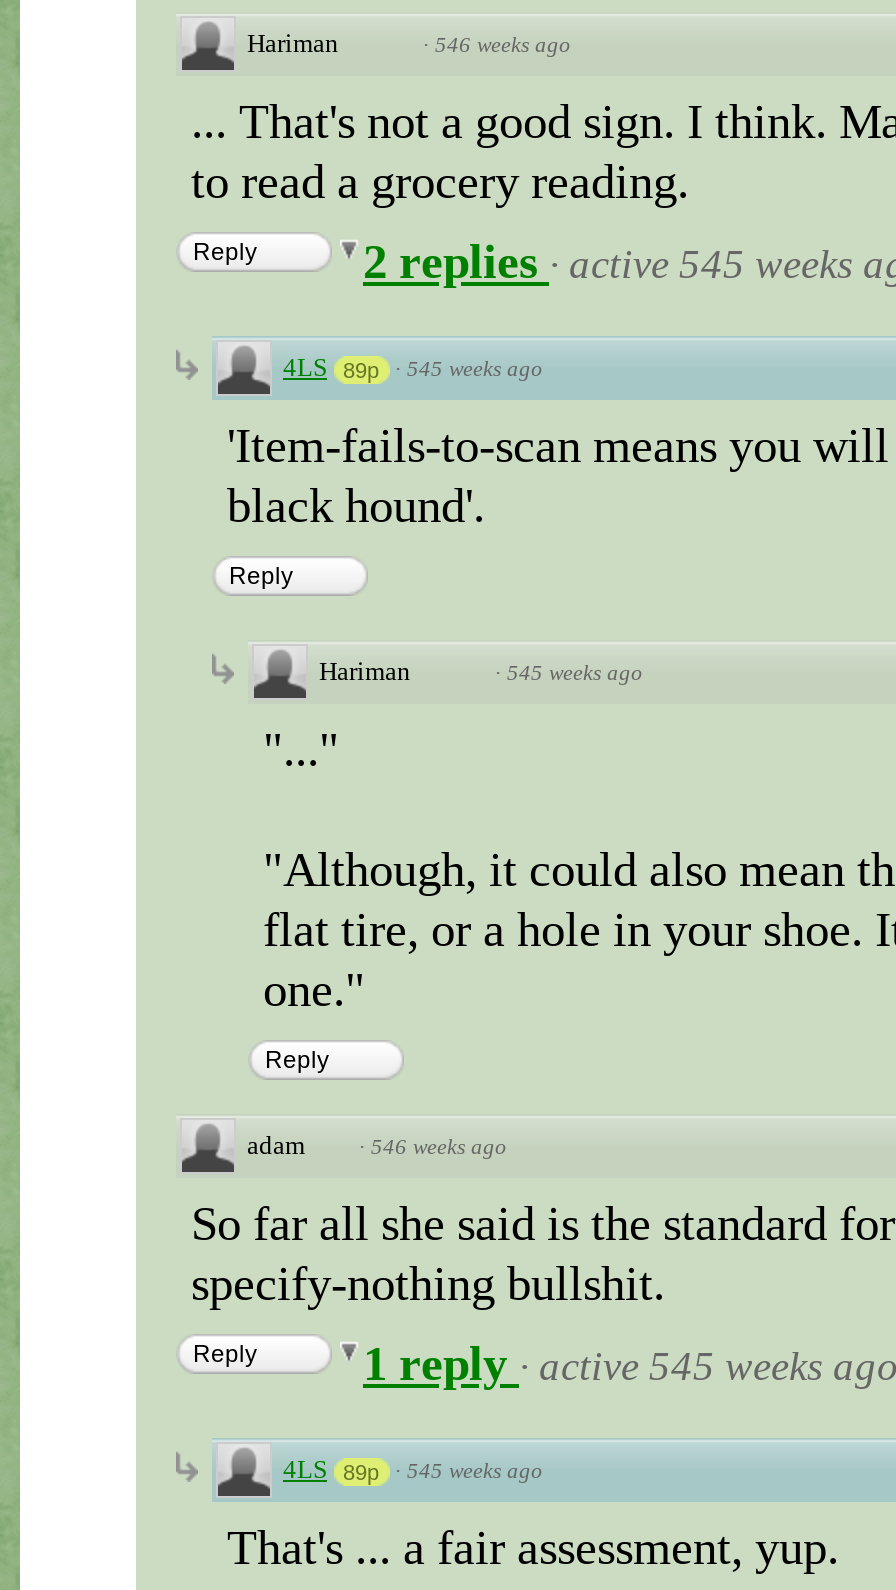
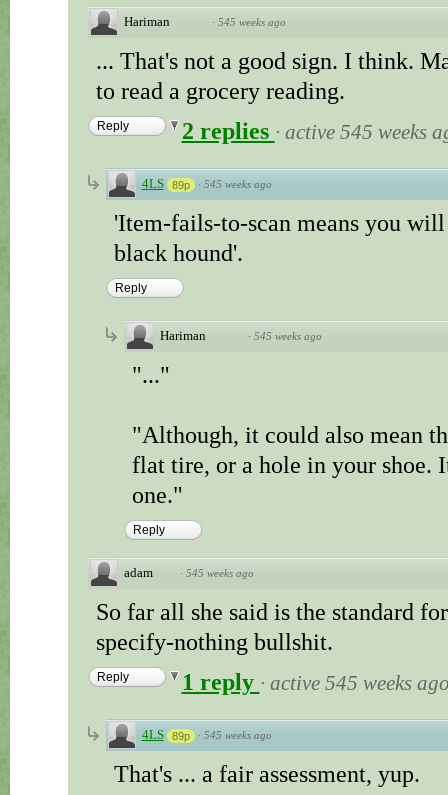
[423,32,571,56] · 546 weeks ago -> [211,16,285,28] · 545 weeks ago
[359,1134,507,1158] · 546 weeks ago -> [179,567,253,579] · 545 weeks ago

